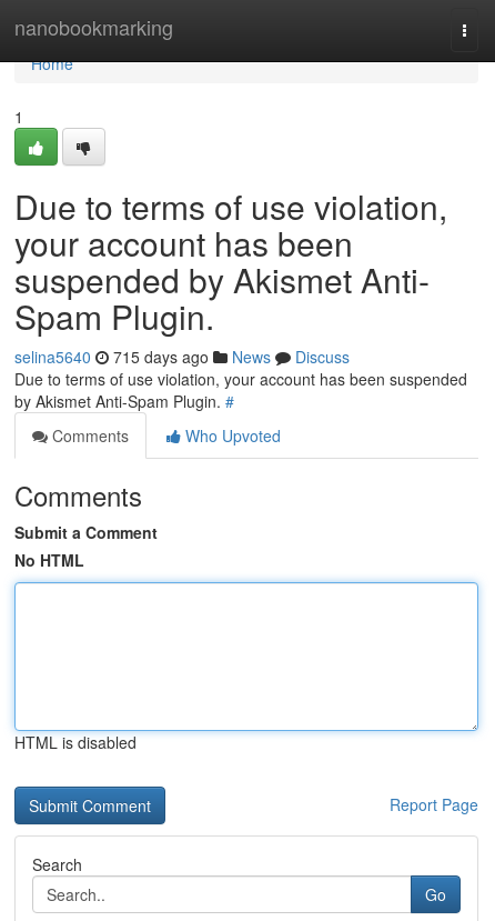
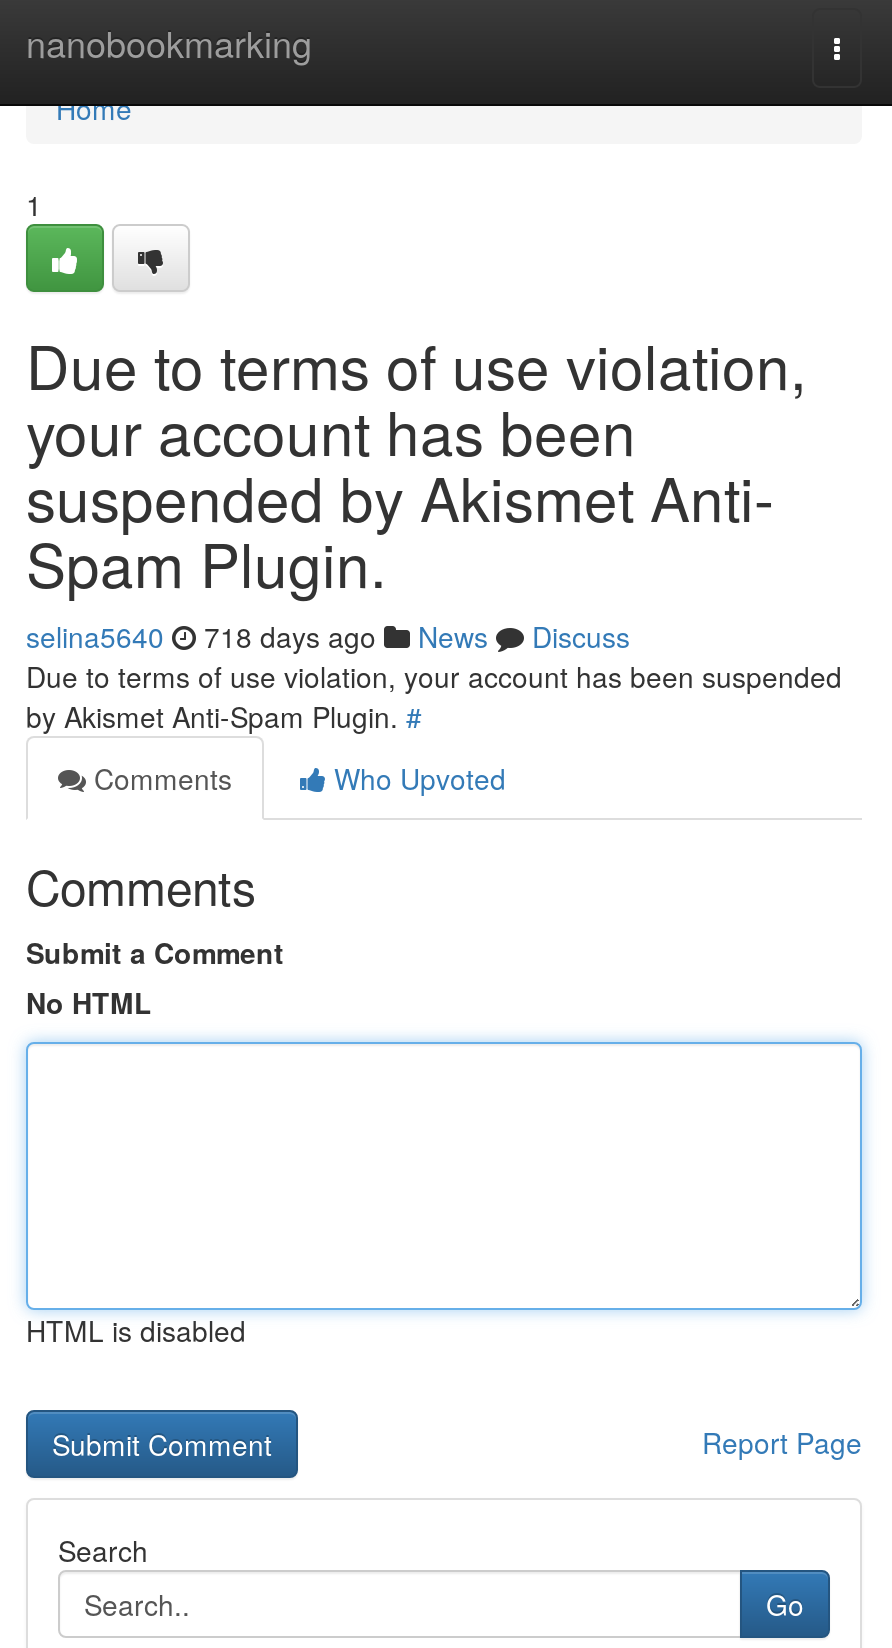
[14,346,350,368] selina5640 715 days ago News Discuss -> [26,616,630,656] selina5640 718 days ago News Discuss

